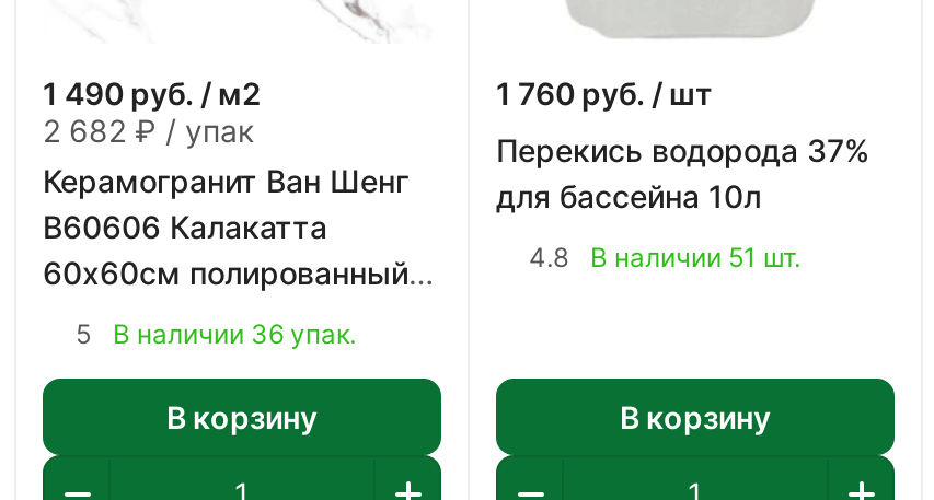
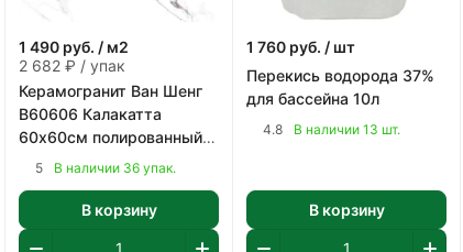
[529,240,800,274] 4.8 В наличии 51 шт. -> [263,120,400,138] 4.8 В наличии 13 шт.

